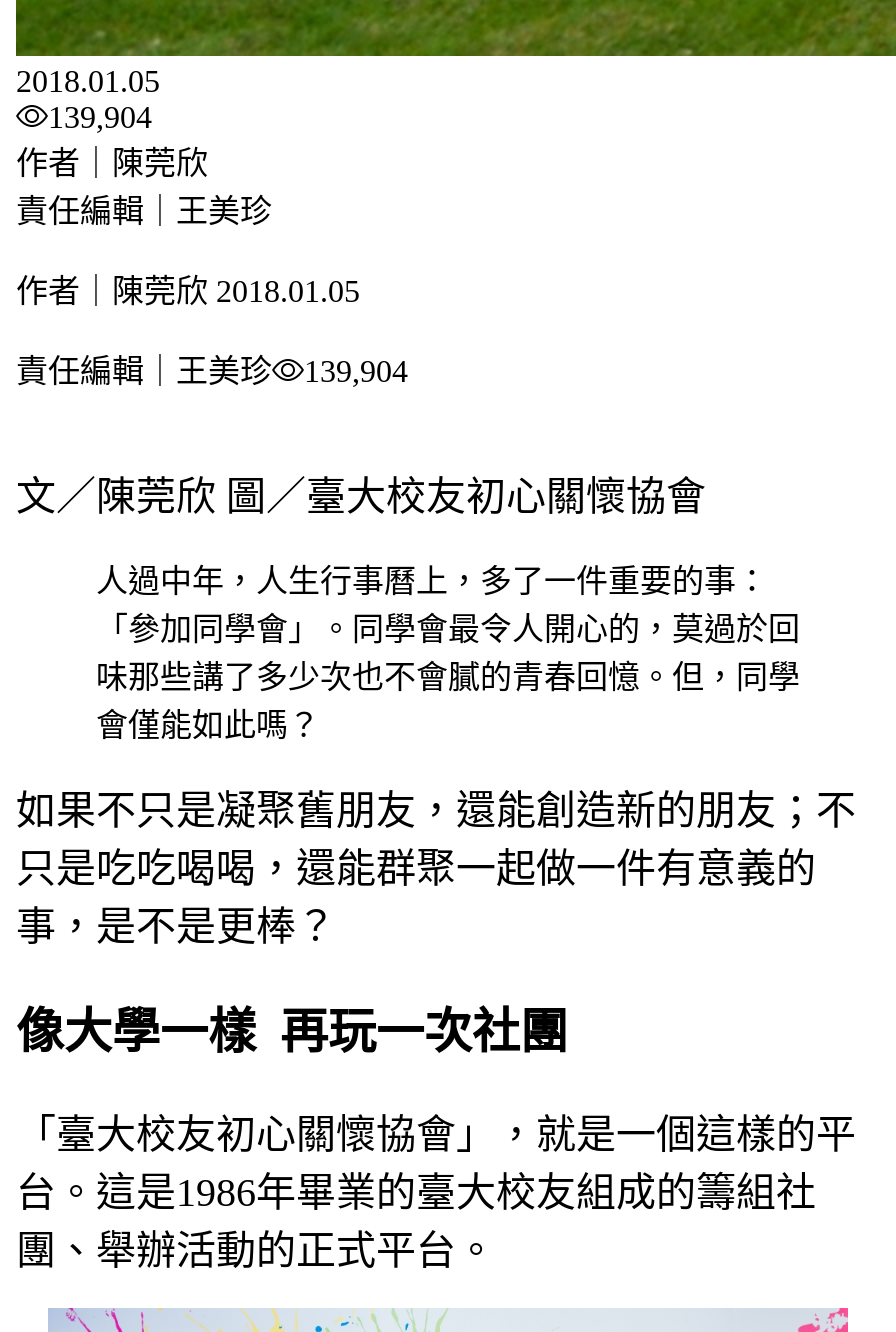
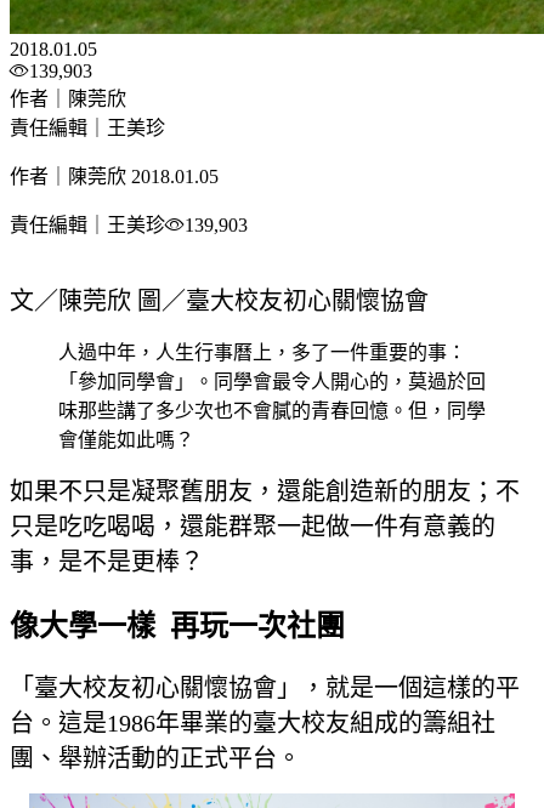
[48,101,152,135] 139,904 -> [29,61,92,82] 139,903
[16,355,408,389] 責任編輯｜王美珍 139,904 -> [10,215,248,236] 責任編輯｜王美珍 139,903

